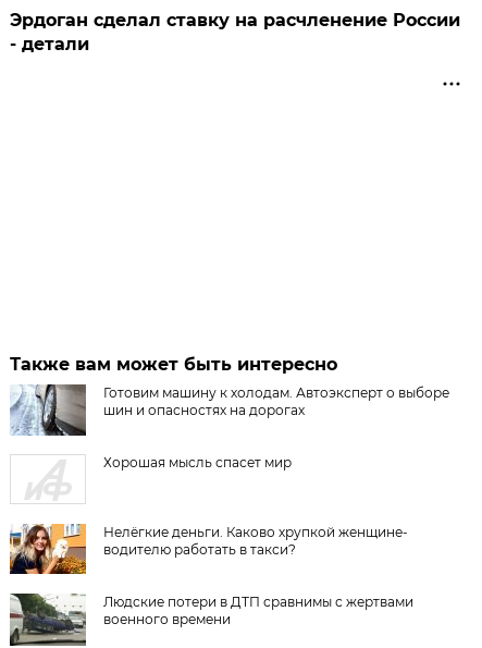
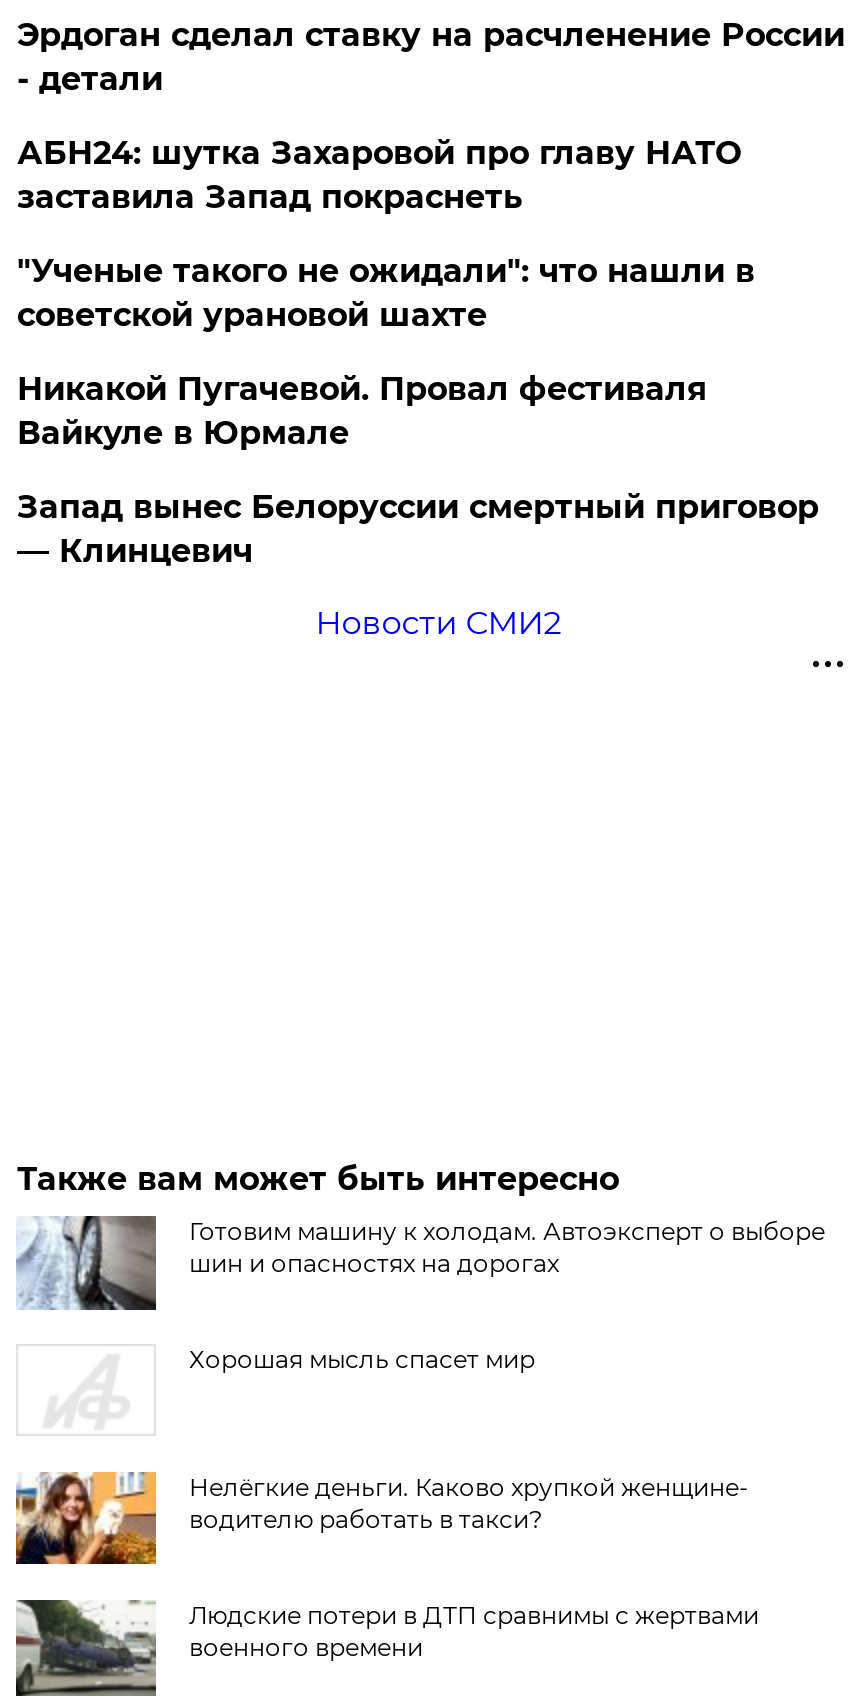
none -> [17,134,819,642] АБН24: шутка Захаровой про главу НАТО | заставила Запад покраснеть | "Ученые такого не ожидали": что нашли в | советской урановой шахте | Никакой Пугачевой. Провал фестиваля | Вайкуле в Юрмале | Запад вынес Белоруссии смертный приговор | — Клинцевич | Новости СМИ2

